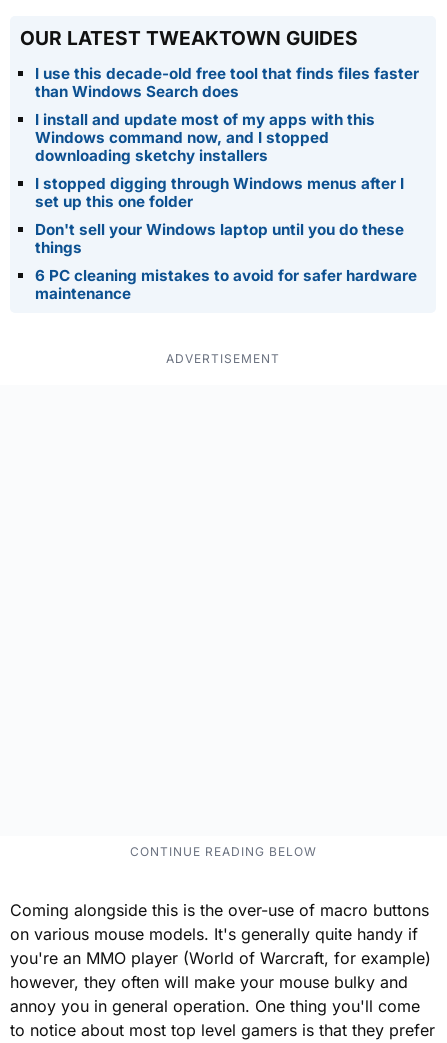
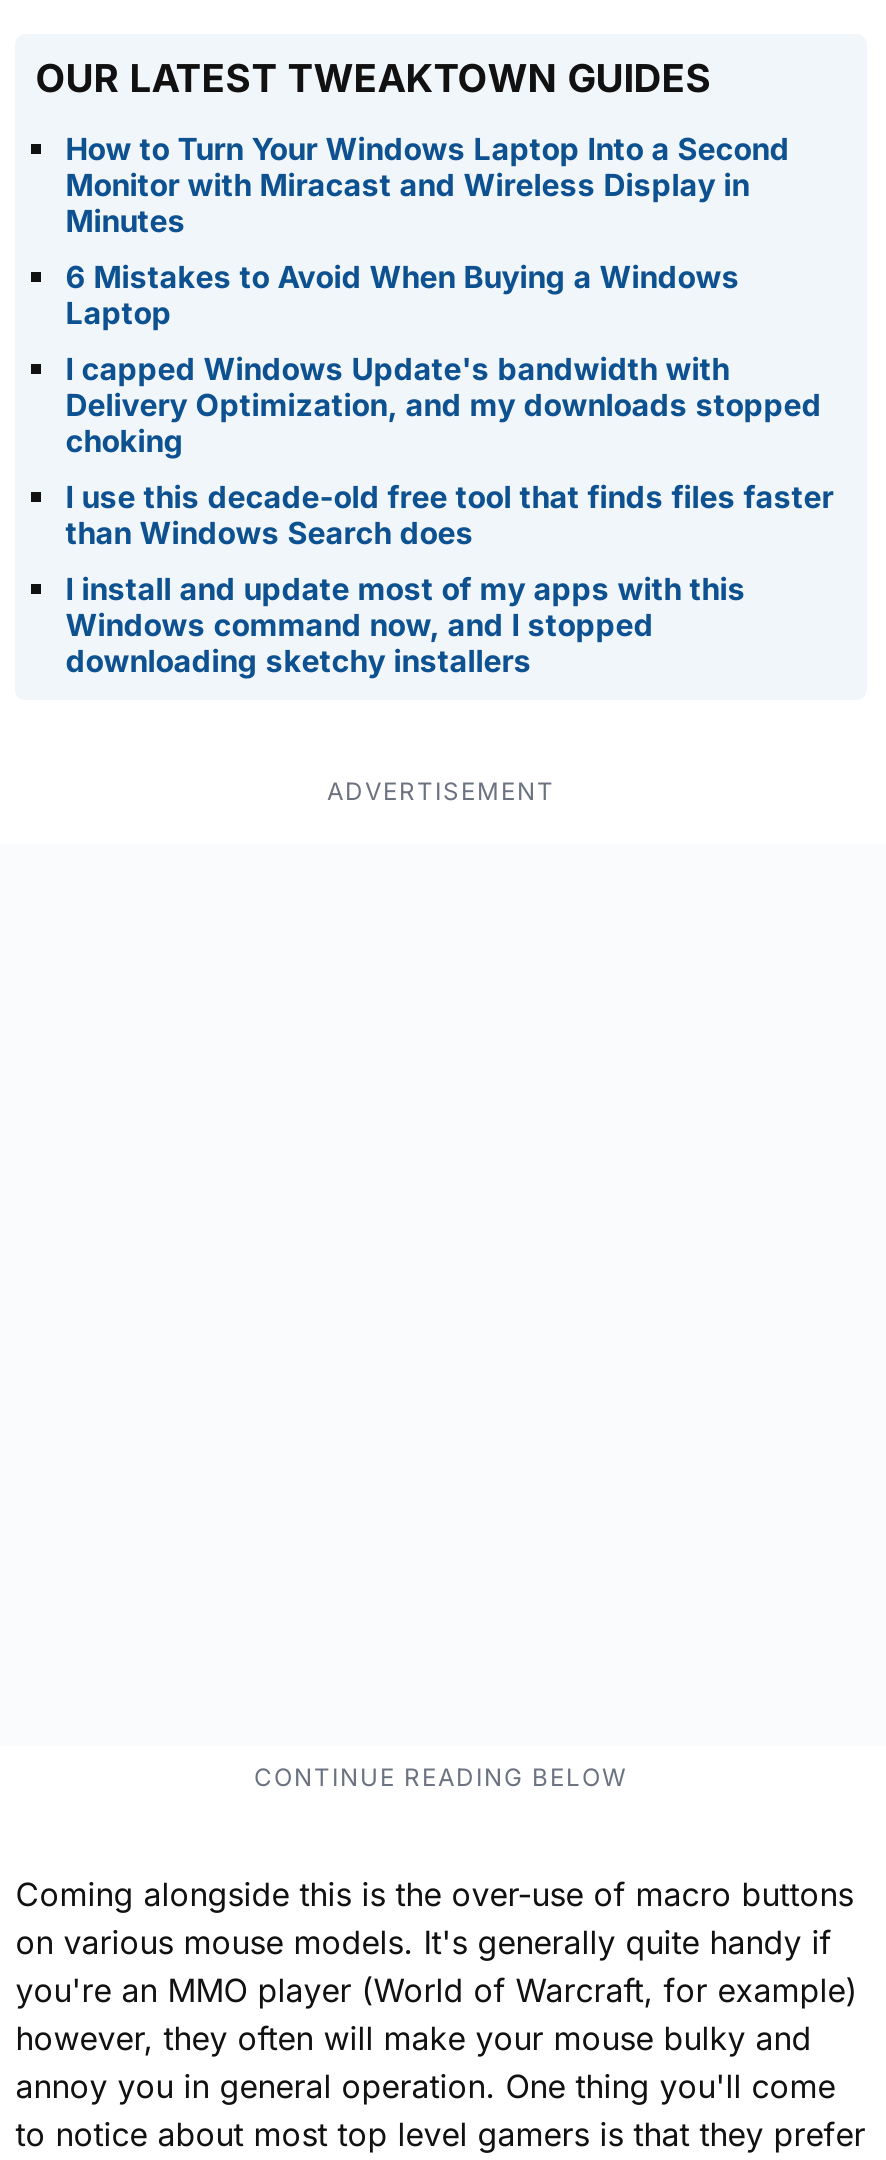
none -> [65,130,821,460] How to Turn Your Windows Laptop Into a Second | Monitor with Miracast and Wireless Display in | Minutes | 6 Mistakes to Avoid When Buying a Windows | Laptop | I capped Windows Update's bandwidth with | Delivery Optimization, and my downloads stopped | choking
moved [35,64,419,165] -> [65,478,833,680]: I use this decade-old free tool that finds files faster | than Windows Search does | I install and update most of my apps with this | Windows command now, and I stopped | downloading sketchy installers
[35,174,417,303] I stopped digging through Windows menus after I | set up this one folder | Don't sell your Windows laptop until you do these | things | 6 PC cleaning mistakes to avoid for safer hardware | maintenance -> none

